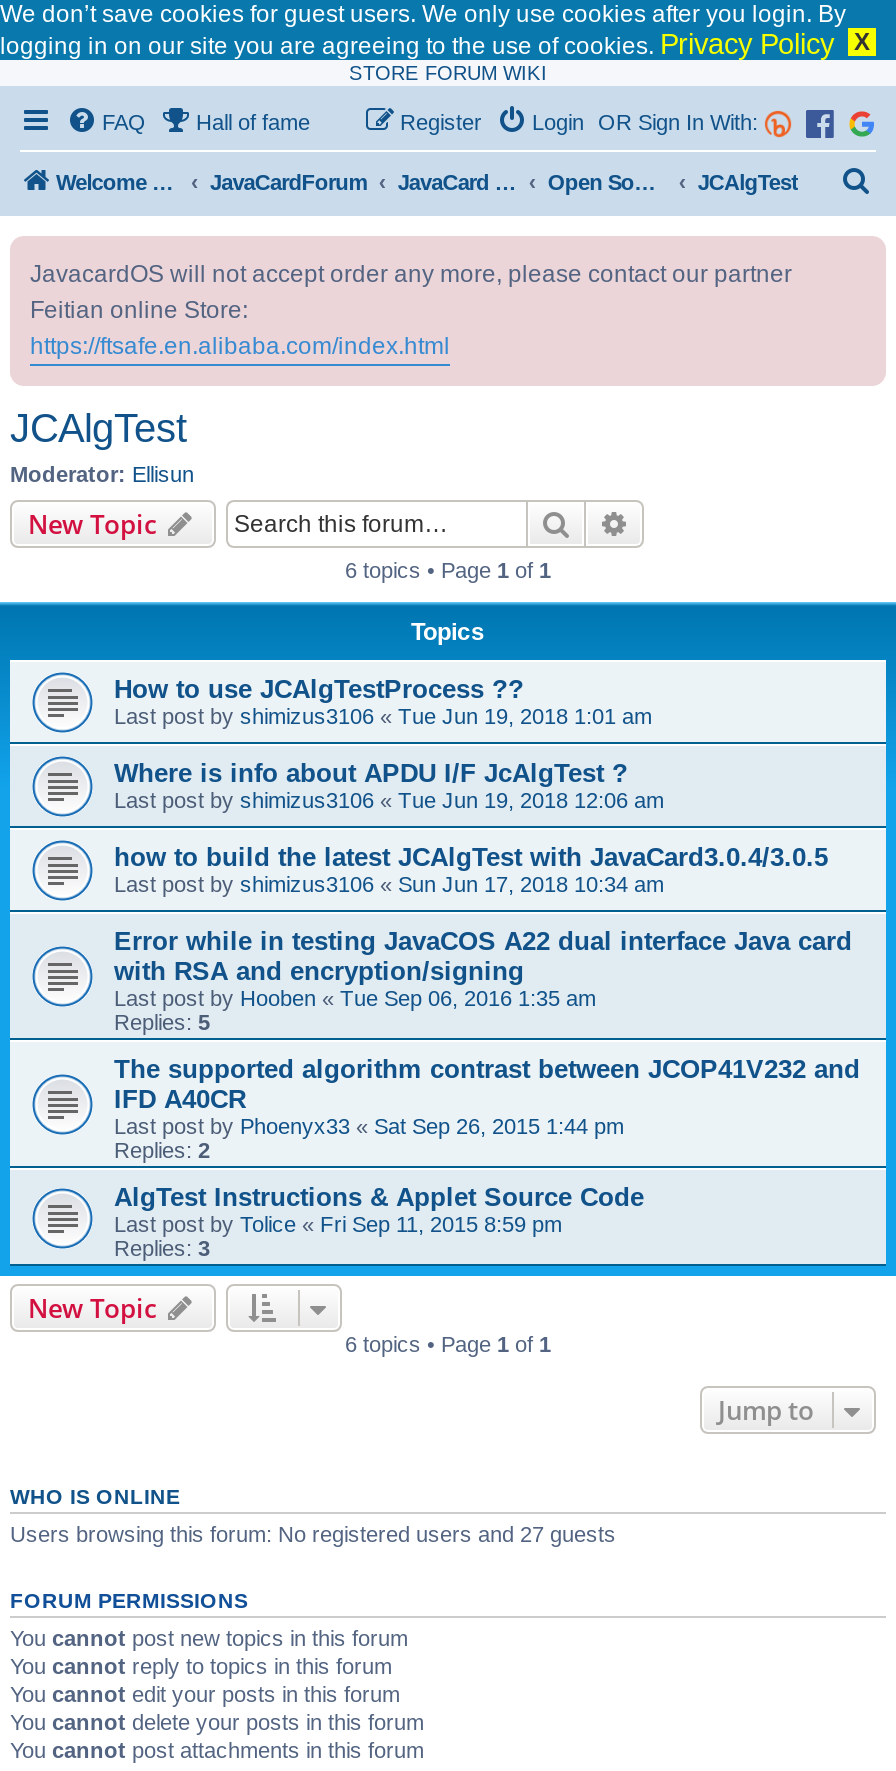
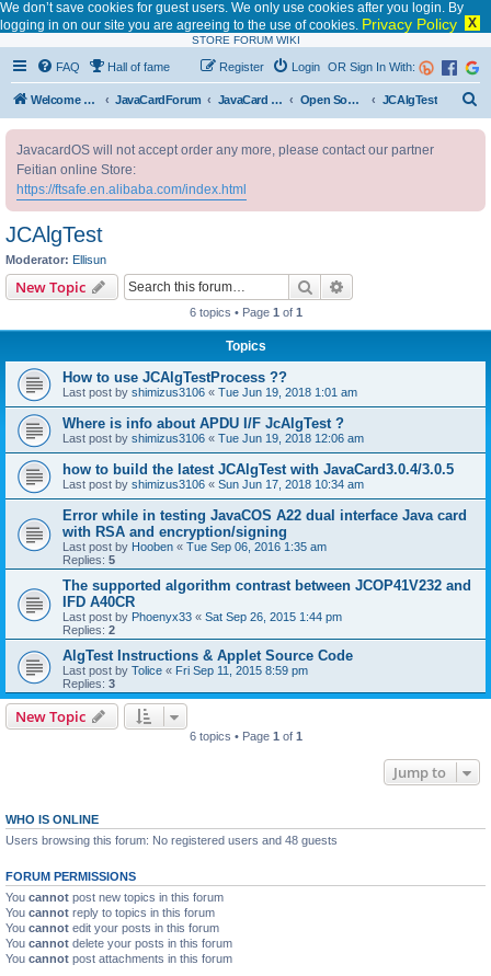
[10,1521,616,1545] Users browsing this forum: No registered users and 27 guests -> [5,833,338,846] Users browsing this forum: No registered users and 48 guests

